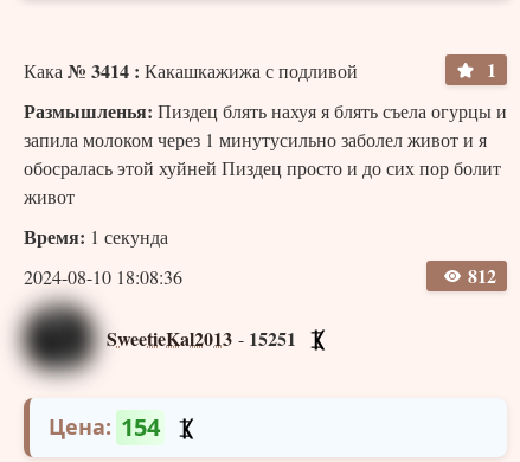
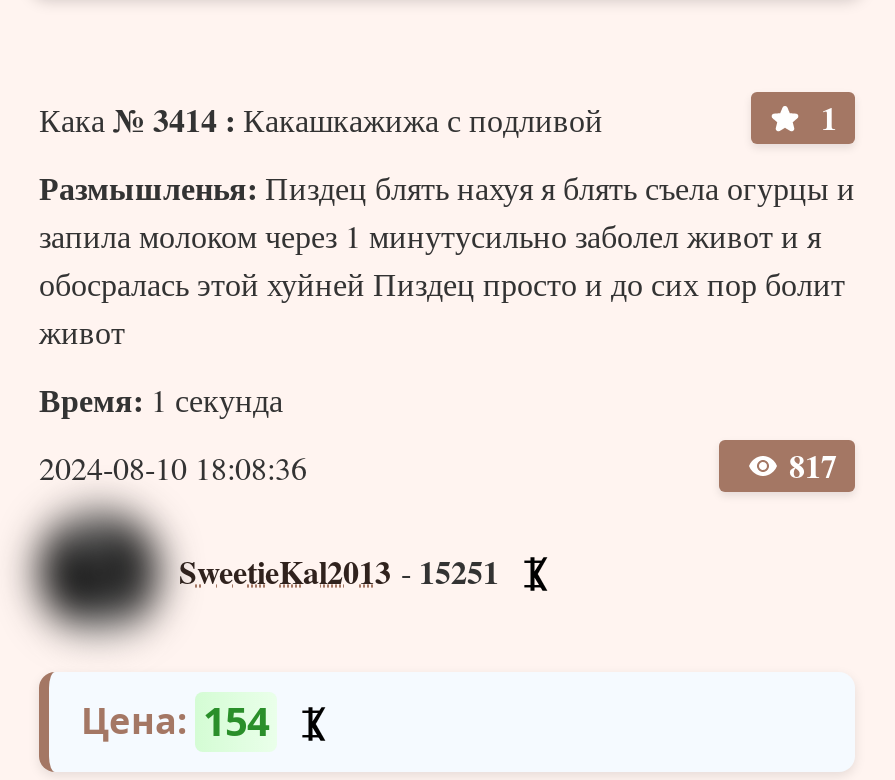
[462,262,496,289] 812 -> [779,442,837,488] 817

